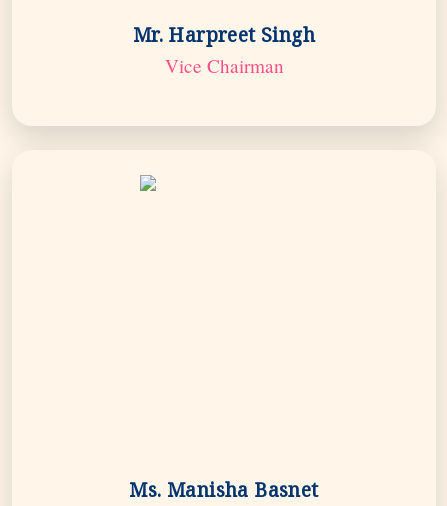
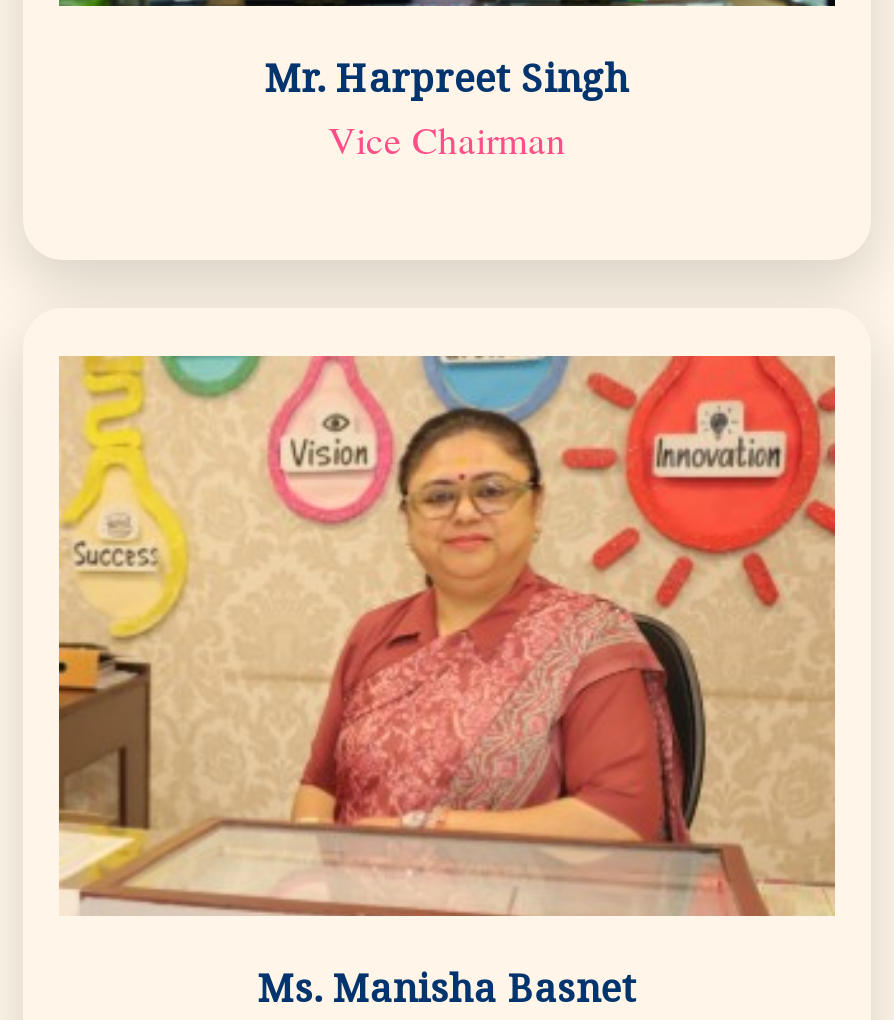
none -> [57,354,837,918] [image]

